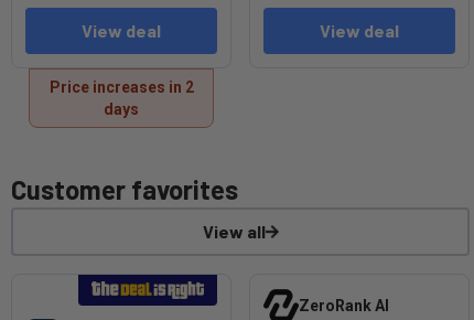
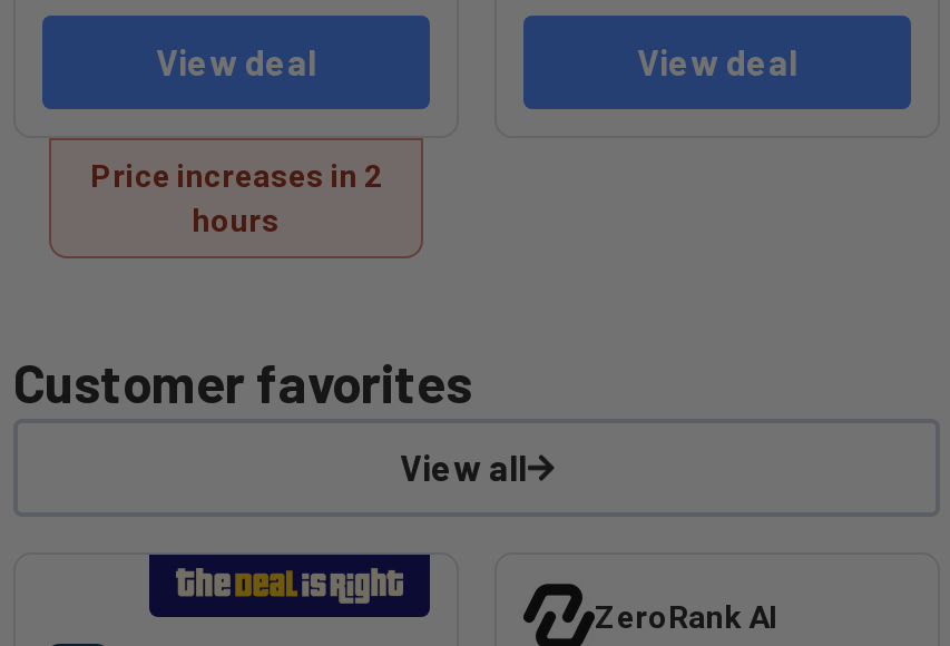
[104,100,139,118] days -> [193,203,280,238] hours

